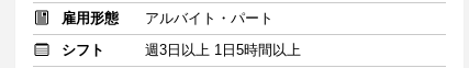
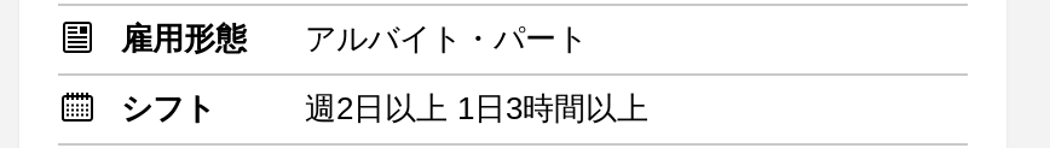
[145,42,301,58] 週3日以上 1日5時間以上 -> [305,90,648,126] 週2日以上 1日3時間以上

